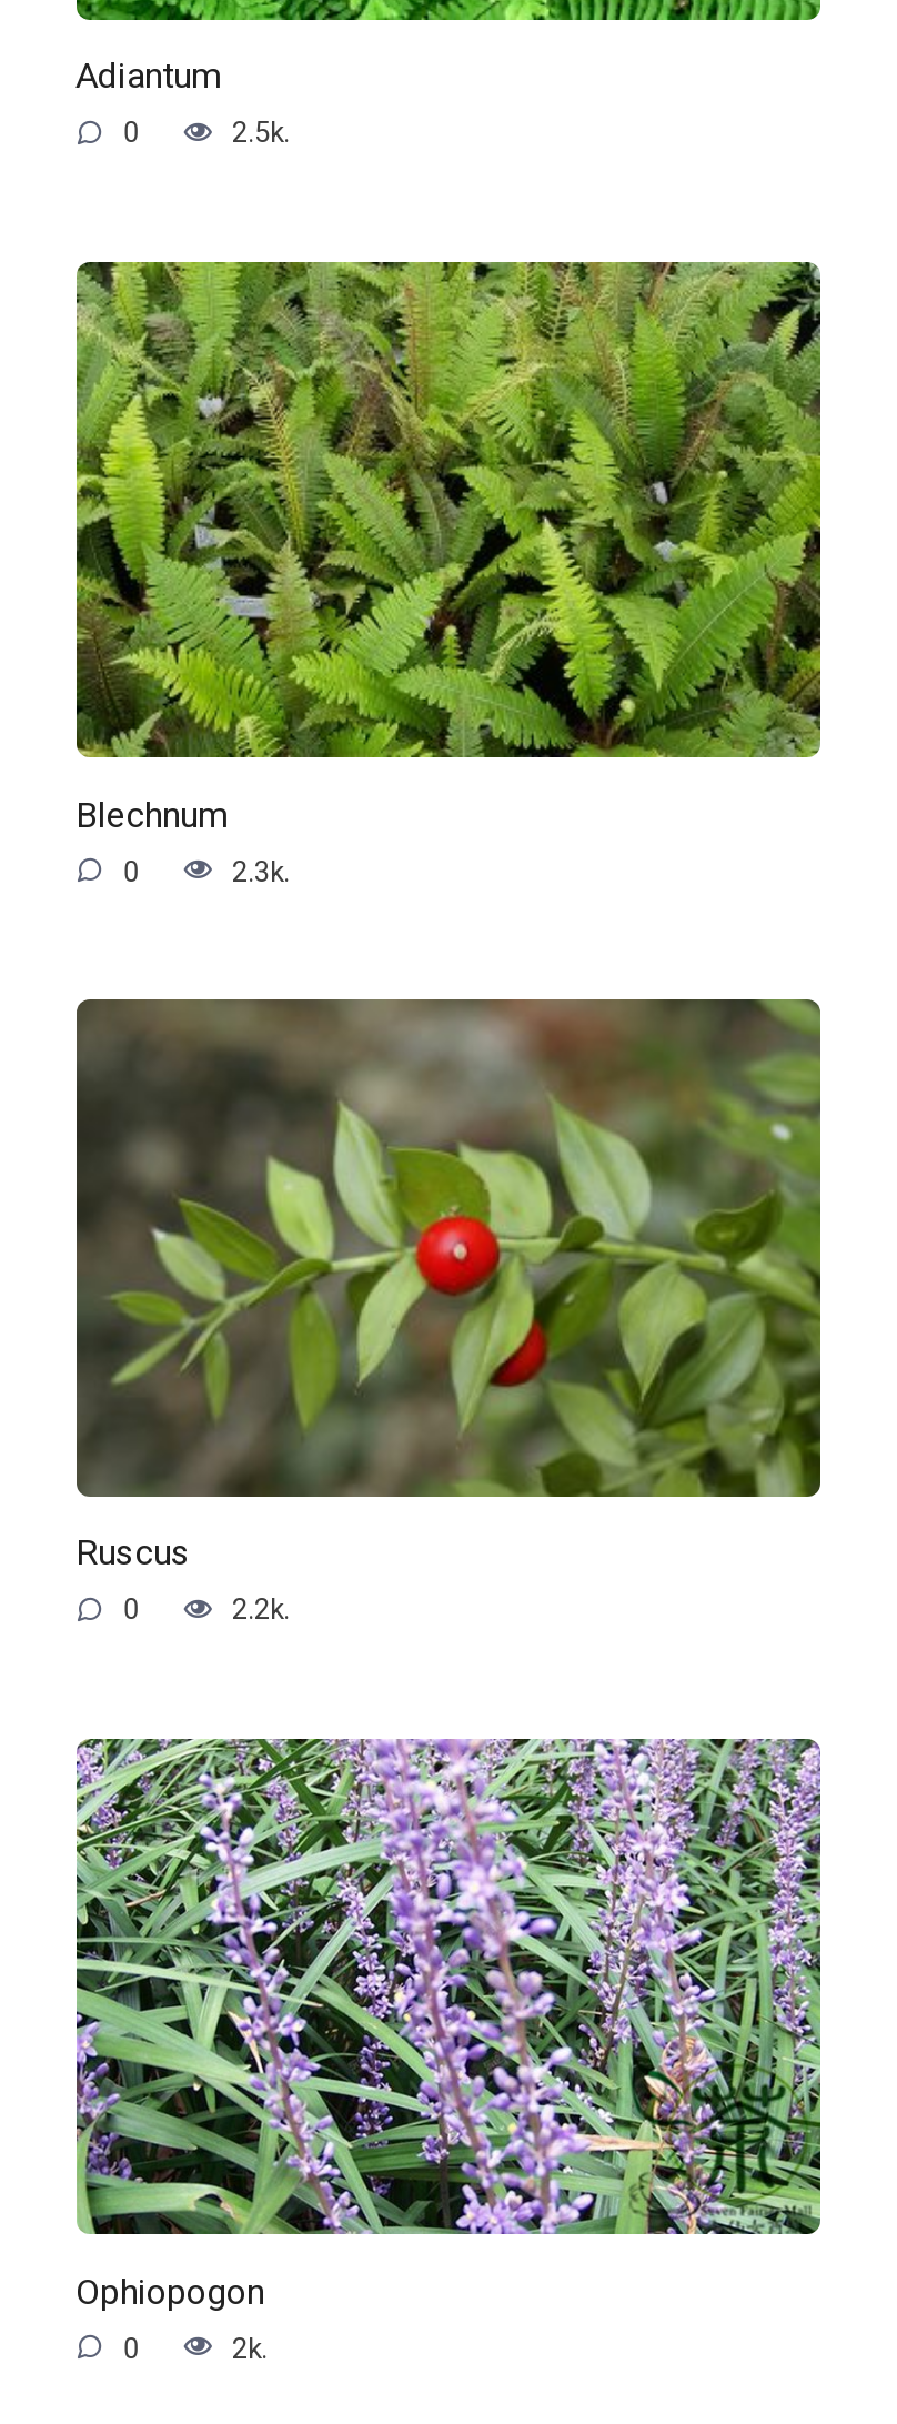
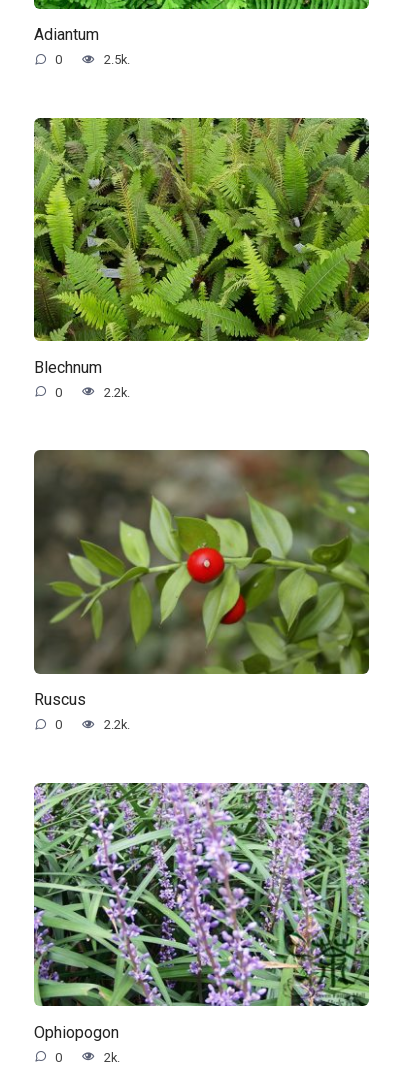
[232,854,290,887] 2.3k. -> [104,385,130,400] 2.2k.

